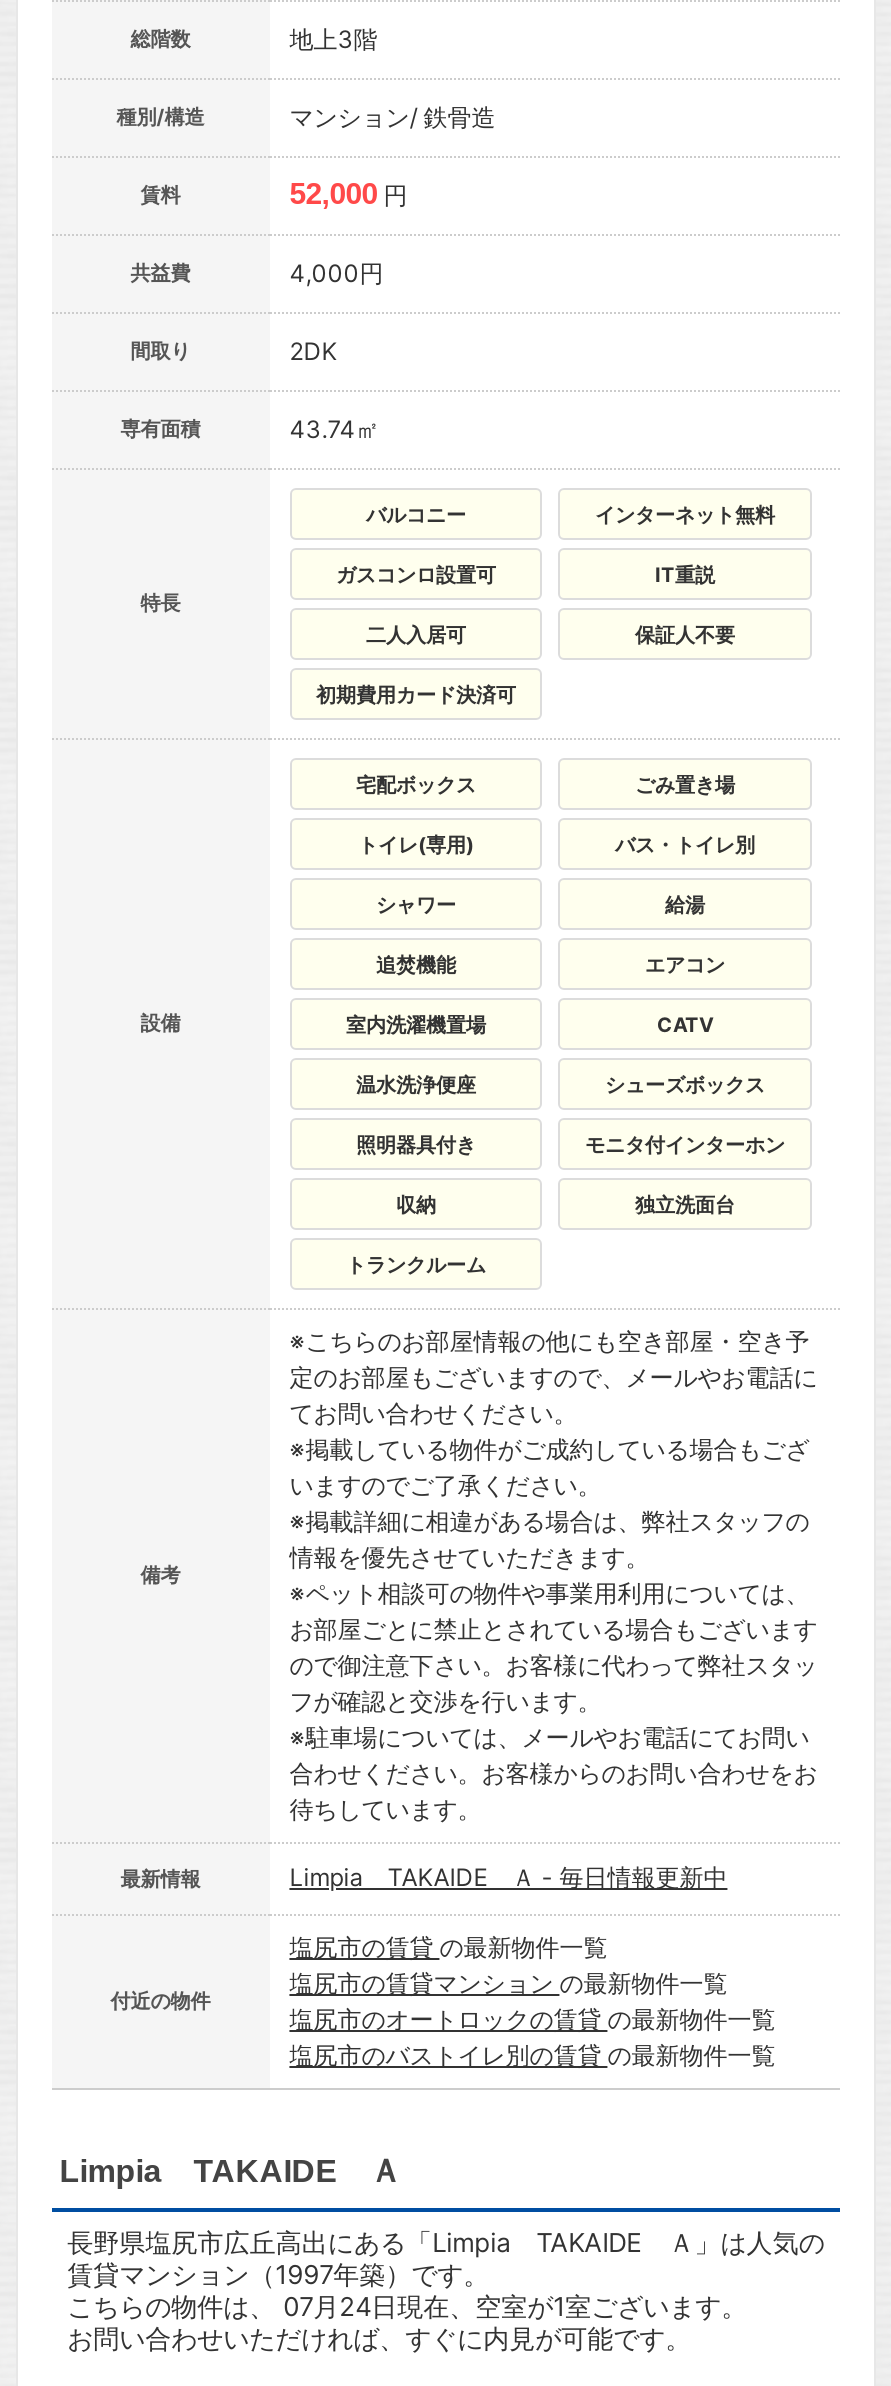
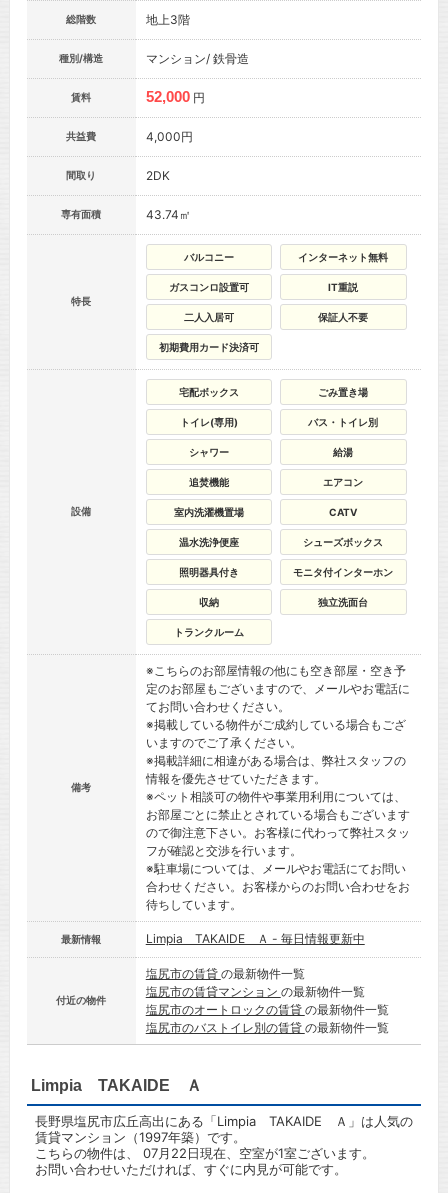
[67,2290,747,2322] こちらの物件は、 07月24日現在、空室が1室ございます。 -> [35,1145,375,1161] こちらの物件は、 07月22日現在、空室が1室ございます。

